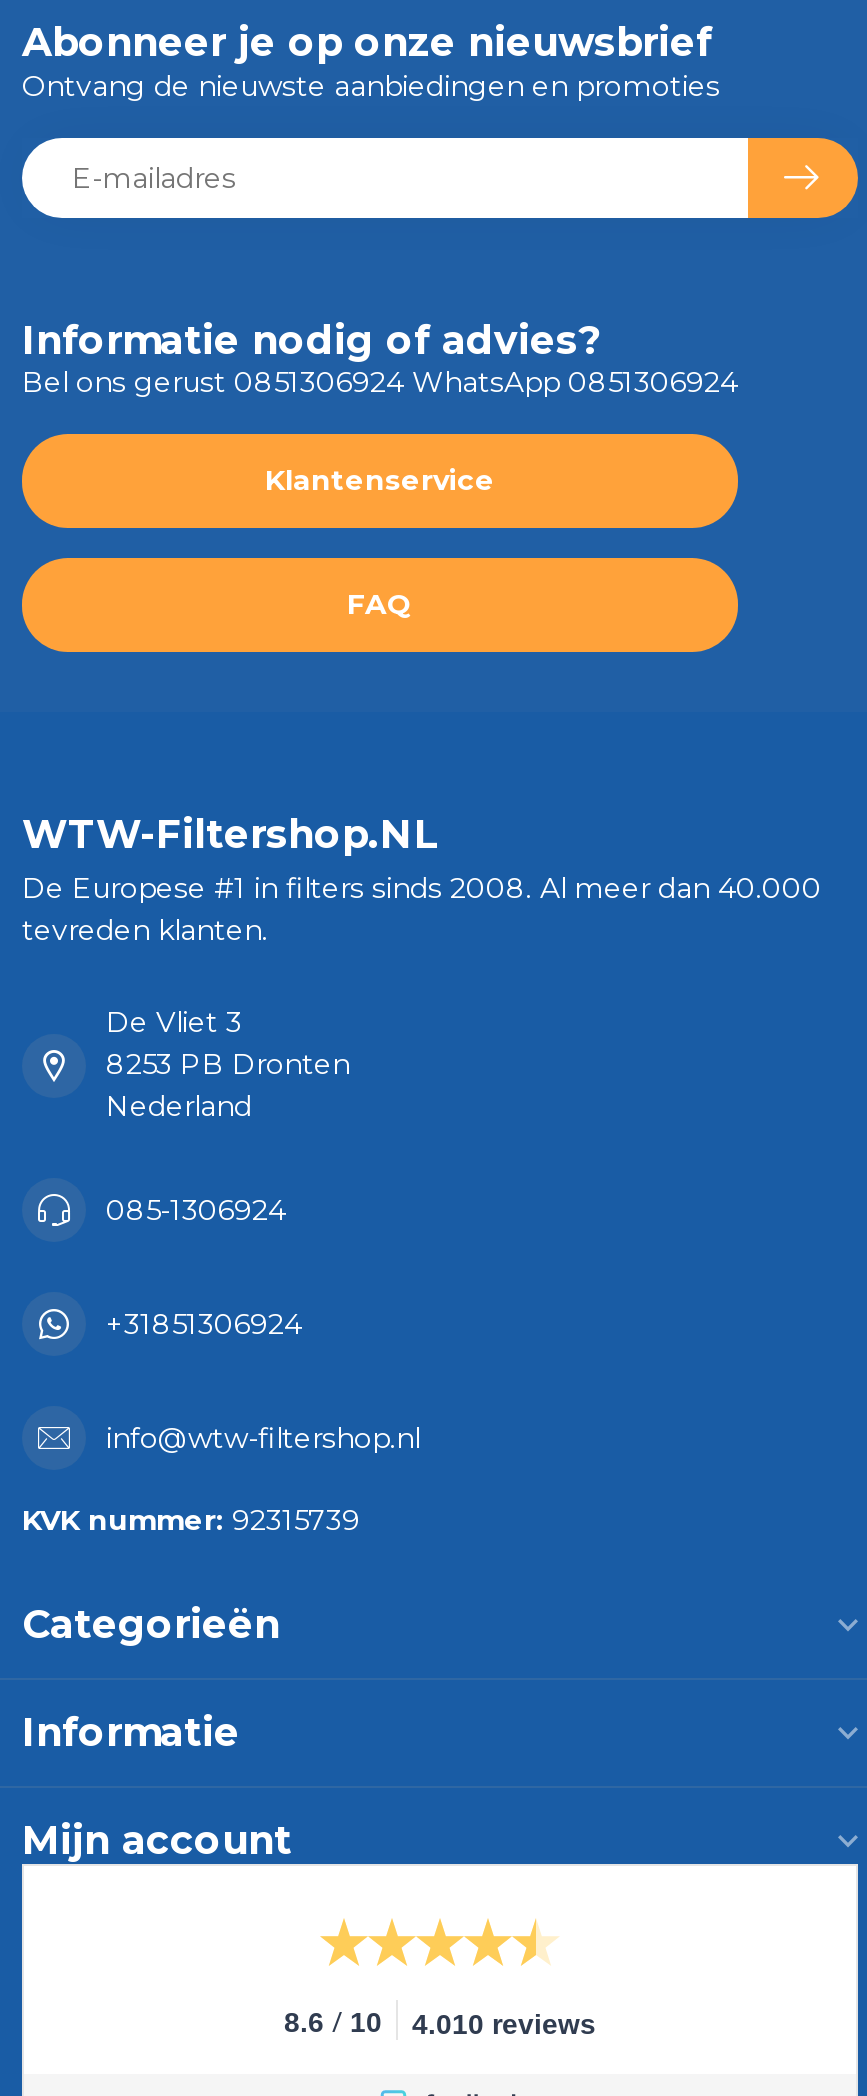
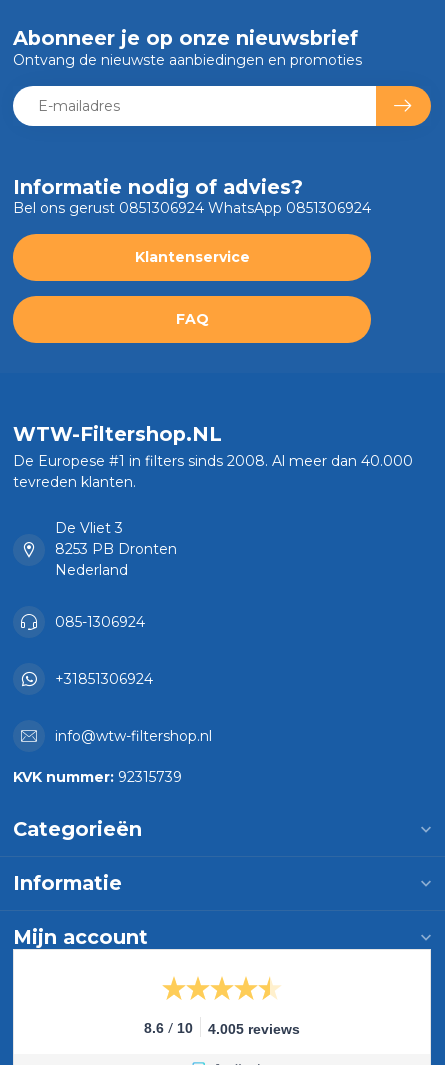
[284,2002,596,2040] 8.6 / 10 4.010 reviews -> [144,1018,300,1037] 8.6 / 10 4.005 reviews

